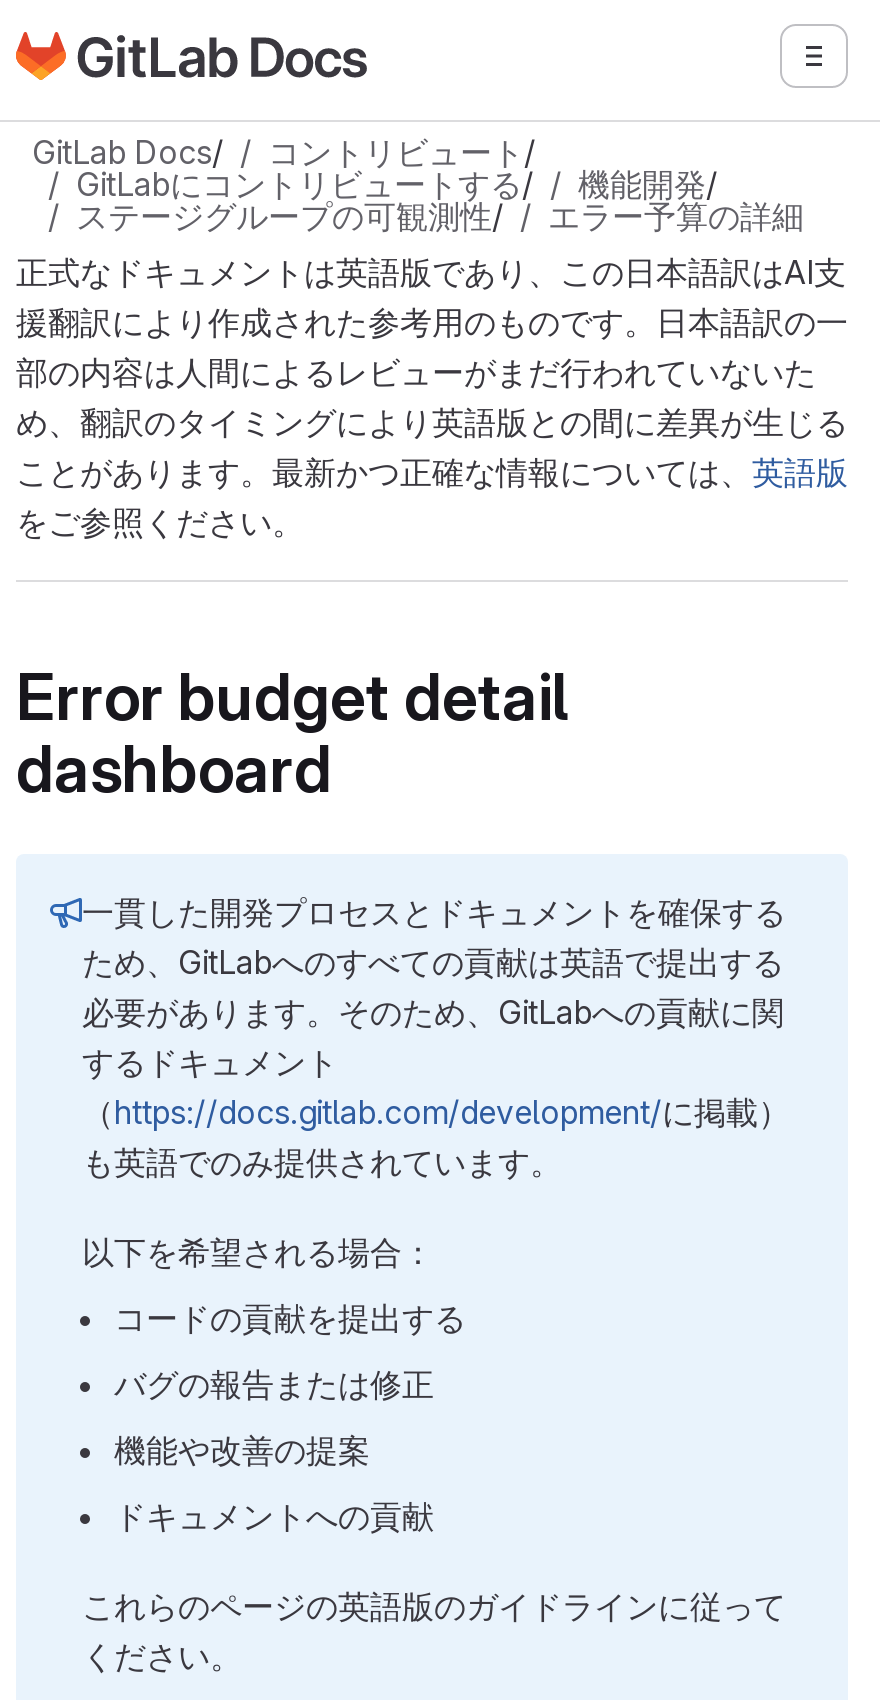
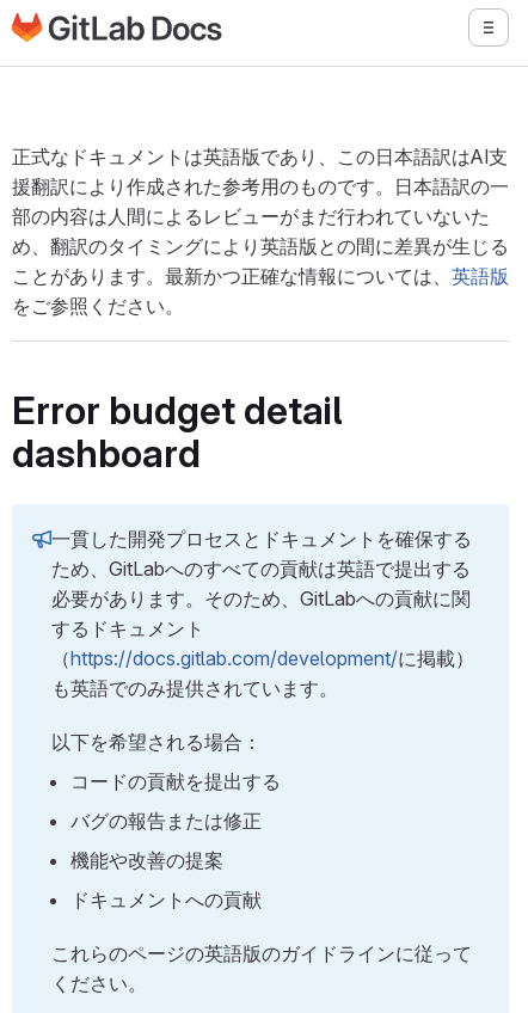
[32,132,804,236] GitLab Docs/ | コントリビュート/ | GitLabにコントリビュートする/ | 機能開発/ | ステージグループの可観測性/ | エラー予算の詳細 -> none

